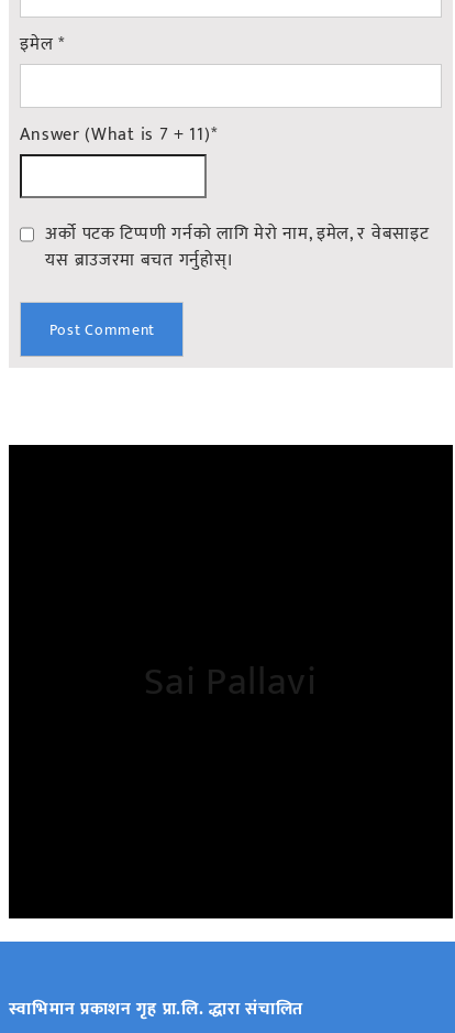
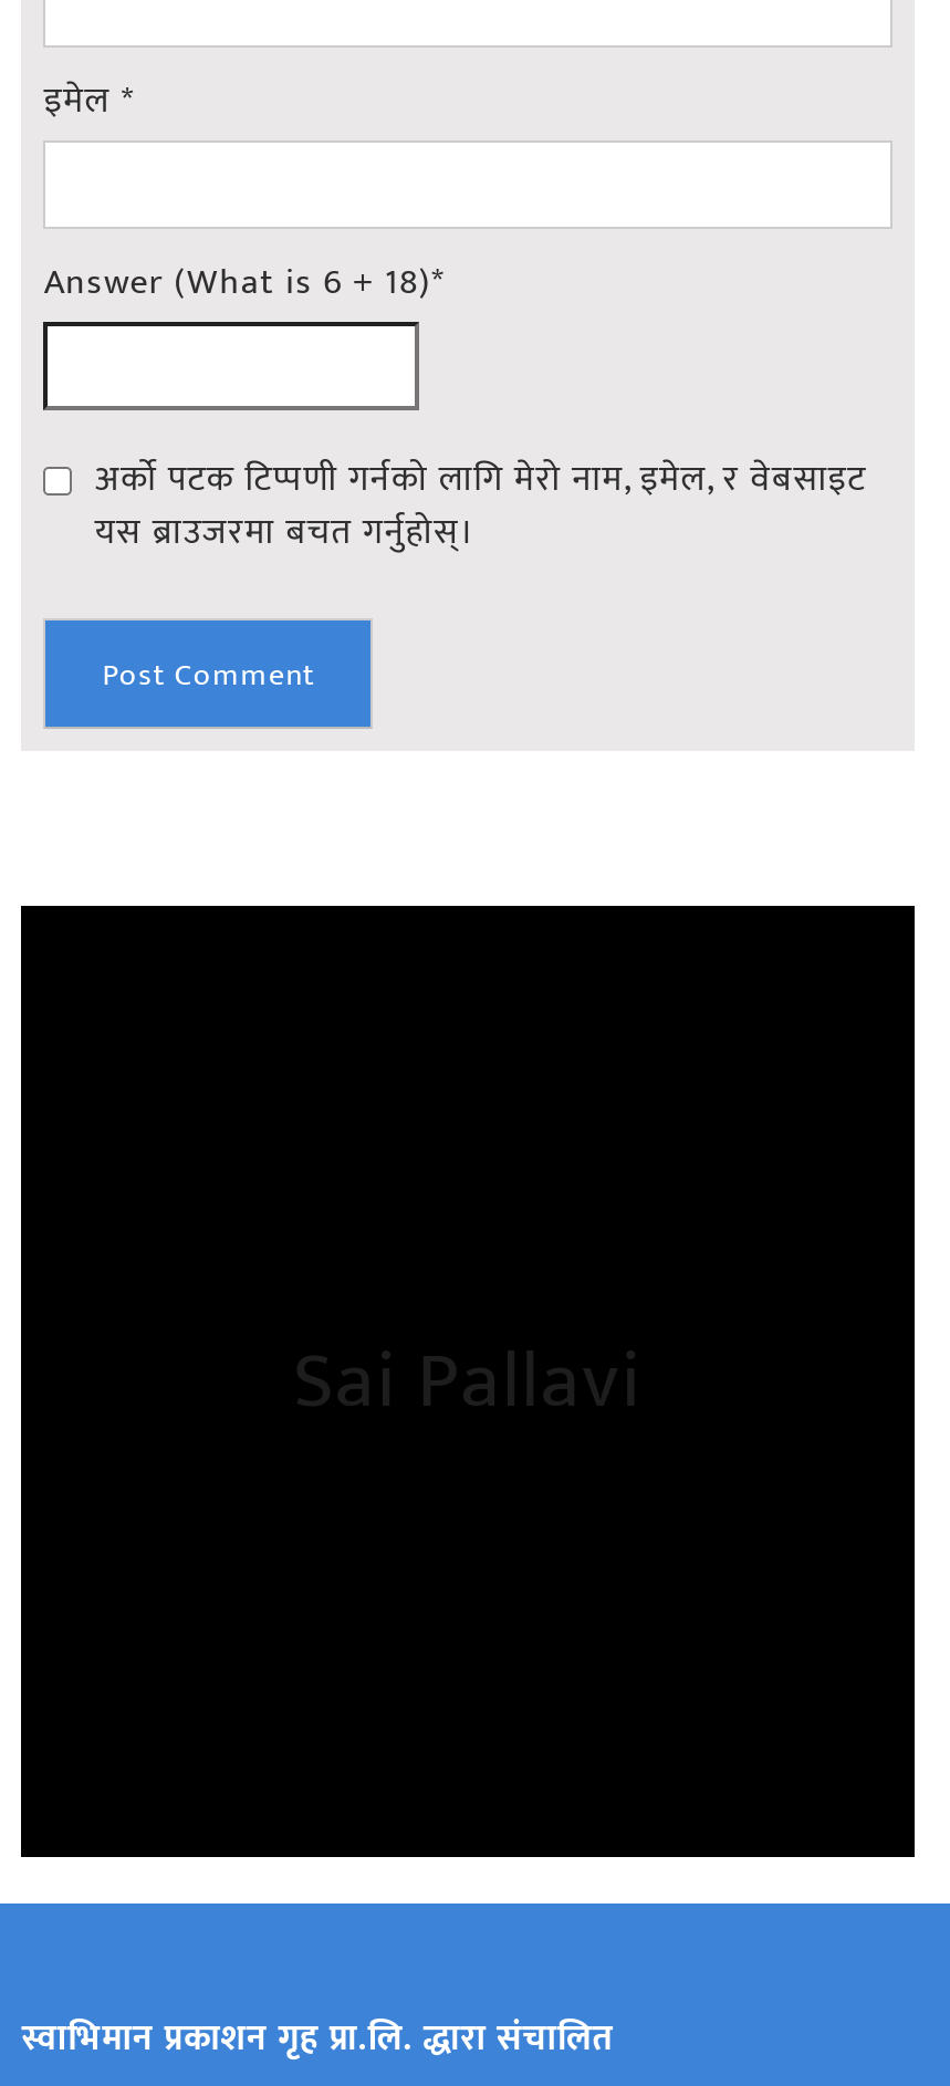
[20,120,217,150] Answer (What is 7 + 11)* -> [44,253,444,313] Answer (What is 6 + 18)*

